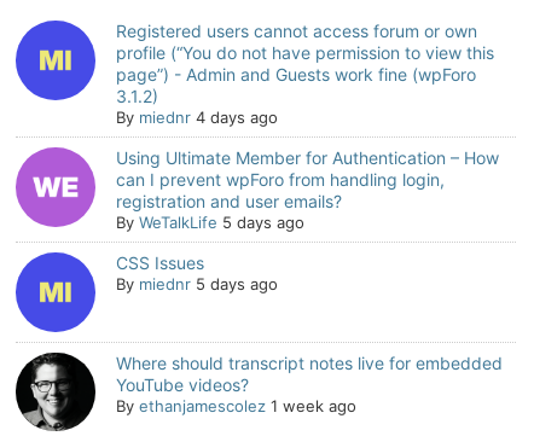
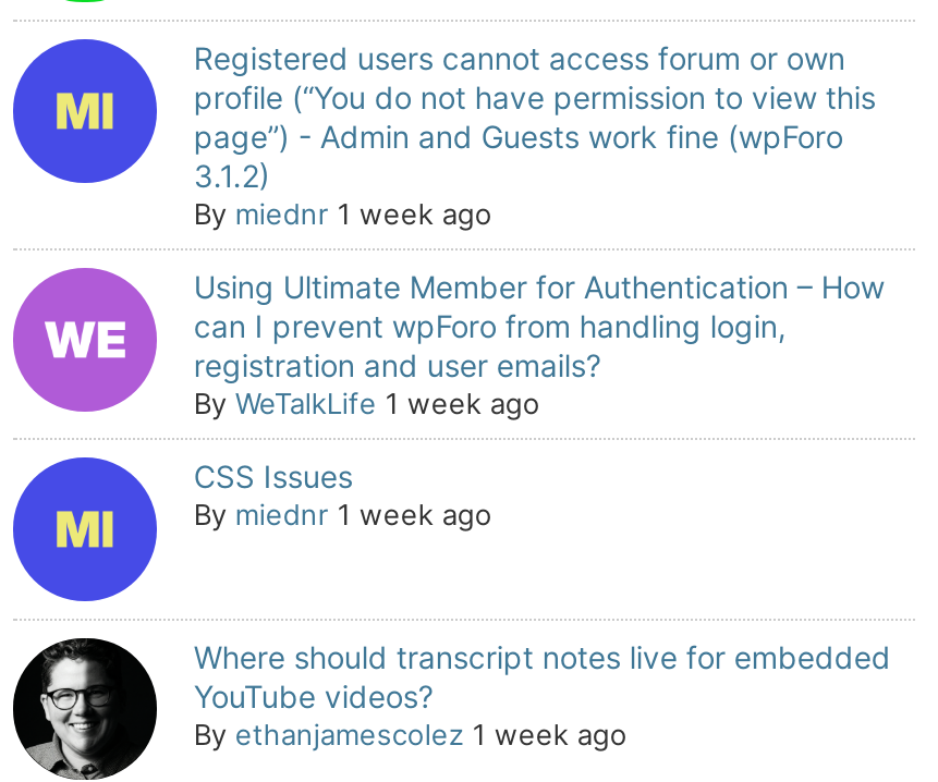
[116,107,278,127] By miednr 4 days ago -> [193,196,492,231] By miednr 1 week ago
[116,213,304,232] By WeTalkLife 5 days ago -> [193,386,540,420] By WeTalkLife 1 week ago
[116,274,278,293] By miednr 5 days ago -> [193,497,492,531] By miednr 1 week ago

